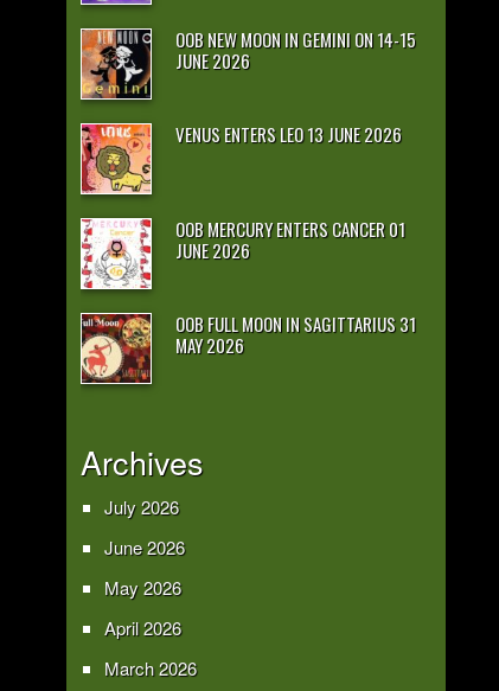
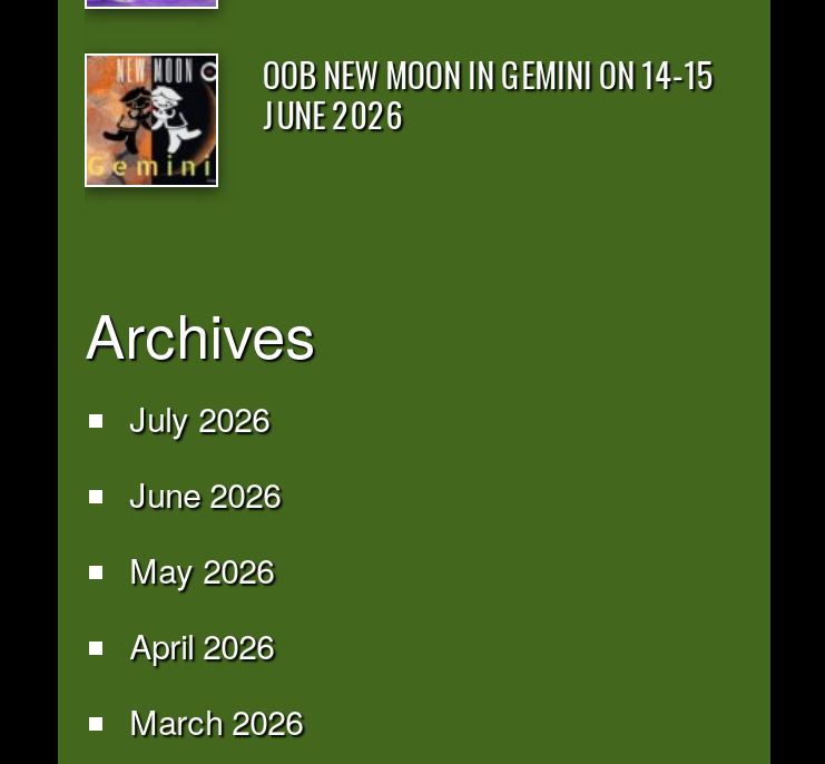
[81,121,402,196] [image] | VENUS ENTERS LEO 13 JUNE 2026 -> none
[81,216,416,358] [image] | OOB MERCURY ENTERS CANCER 01 | JUNE 2026 | OOB FULL MOON IN SAGITTARIUS 31 | MAY 2026 -> none
[81,313,152,384] [image] -> none

